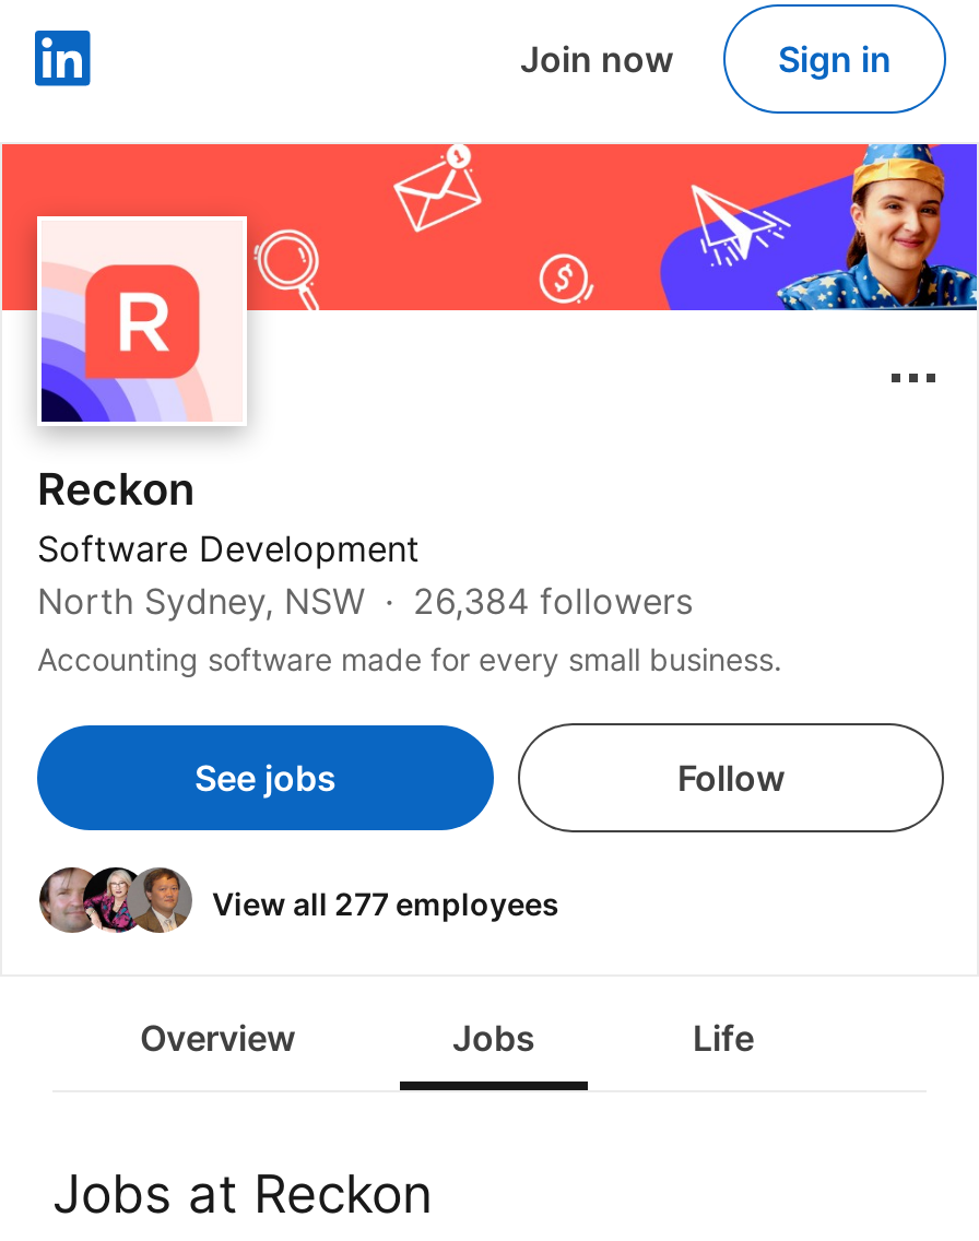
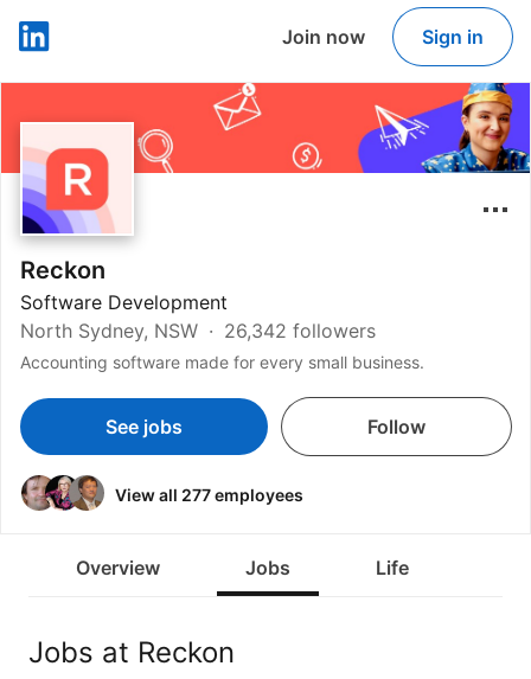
[37,579,693,623] North Sydney, NSW 26,384 followers -> [20,319,376,342] North Sydney, NSW 26,342 followers

